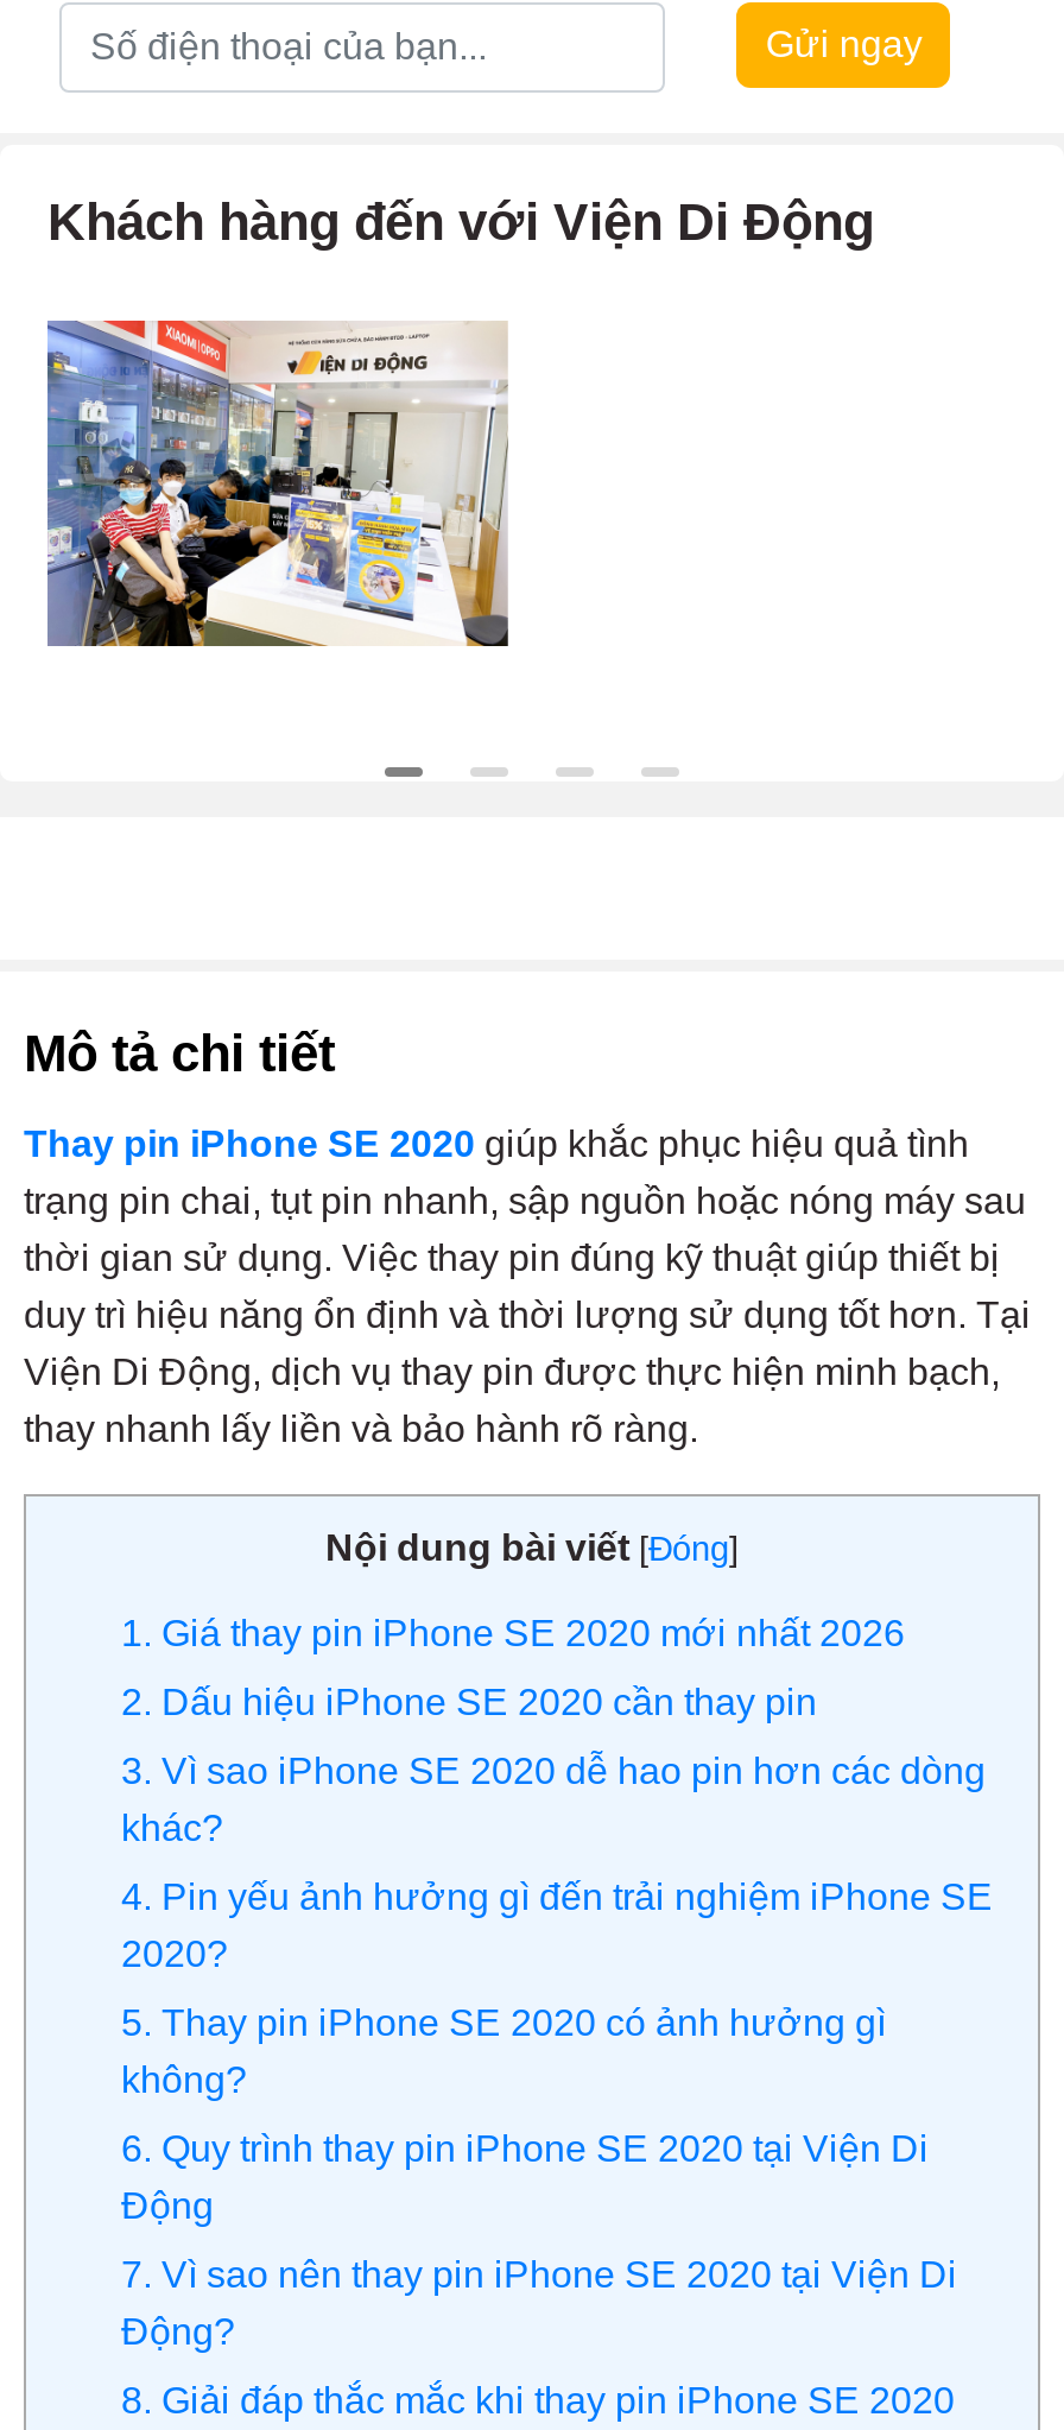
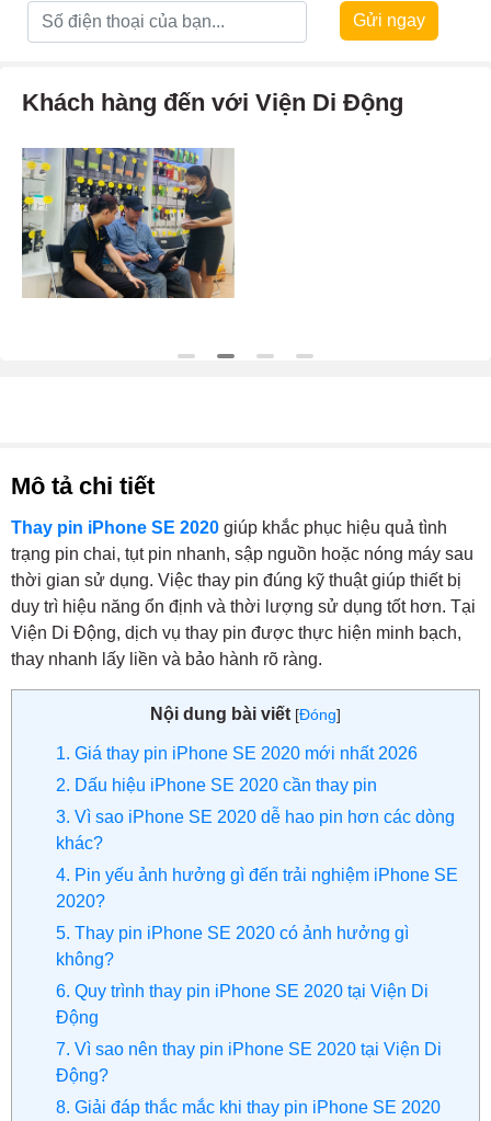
[45,318,511,648] [image] -> [21,147,235,299] [image]

